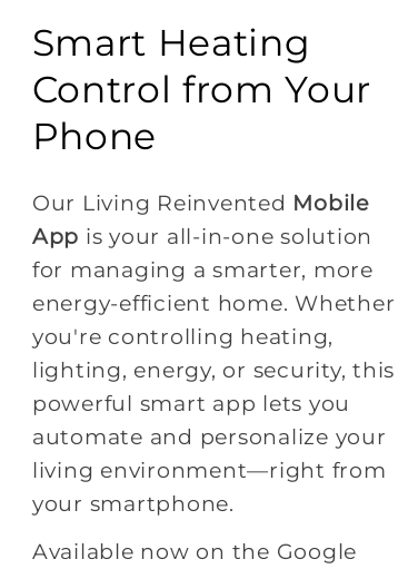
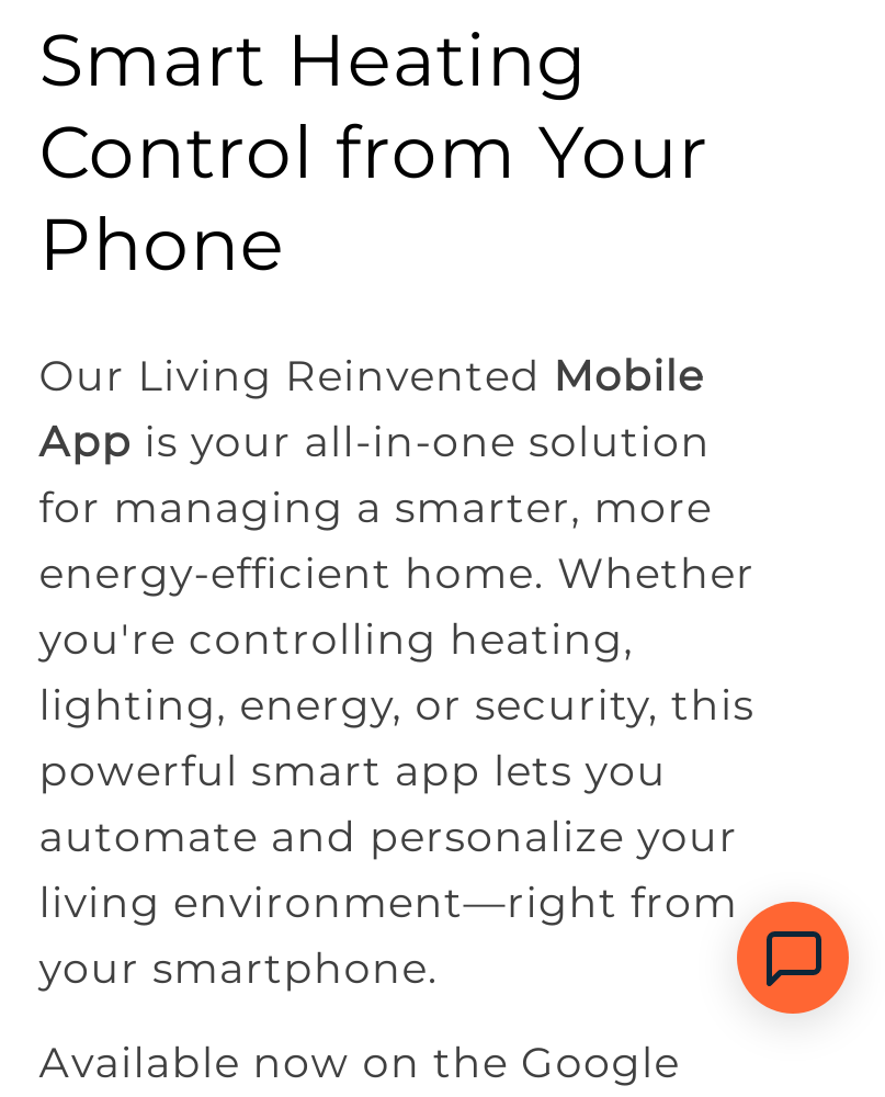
none -> [733,900,853,1018] [image]

